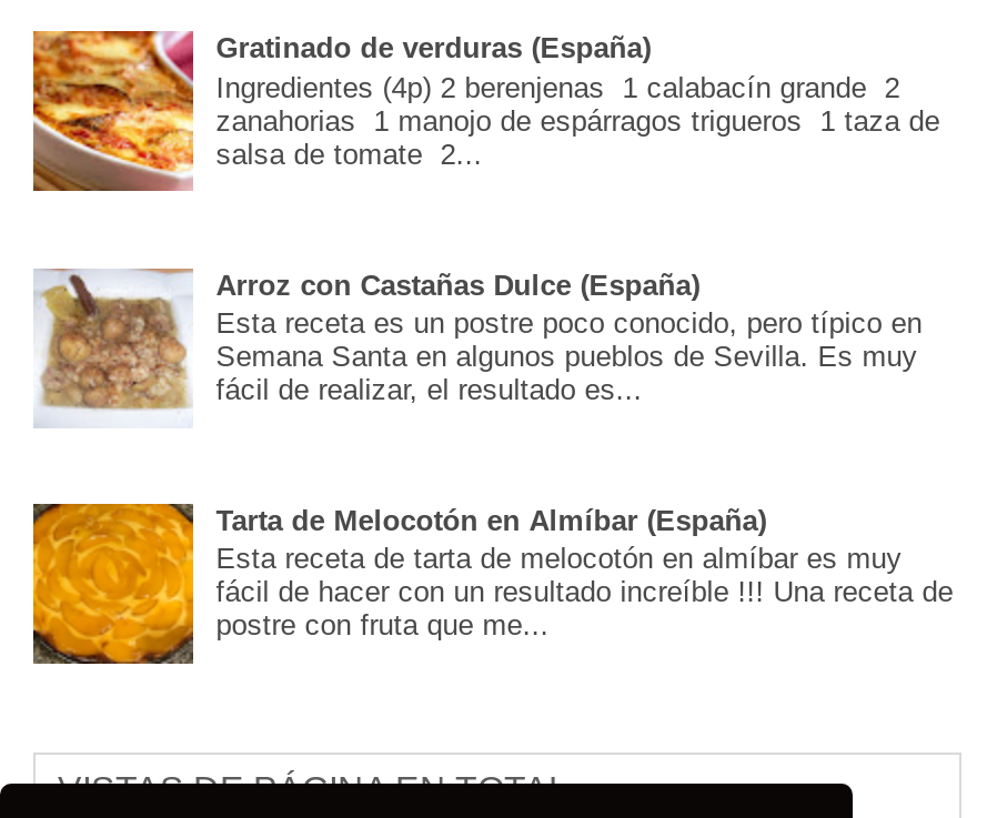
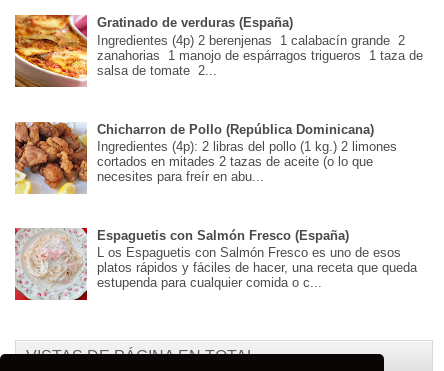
[33,266,922,428] [image] | Arroz con Castañas Dulce (España) | Esta receta es un postre poco conocido, pero típico en | Semana Santa en algunos pueblos de Sevilla. Es muy | fácil de realizar, el resultado es... -> [14,121,397,195] [image] | Chicharron de Pollo (República Dominicana) | Ingredientes (4p): 2 libras del pollo (1 kg.) 2 limones | cortados en mitades 2 tazas de aceite (o lo que | necesites para freír en abu...
[31,502,953,666] [image] | Tarta de Melocotón en Almíbar (España) | Esta receta de tarta de melocotón en almíbar es muy | fácil de hacer con un resultado increíble !!! Una receta de | postre con fruta que me... -> [14,227,417,300] [image] | Espaguetis con Salmón Fresco (España) | L os Espaguetis con Salmón Fresco es uno de esos | platos rápidos y fáciles de hacer, una receta que queda | estupenda para cualquier comida o c...

